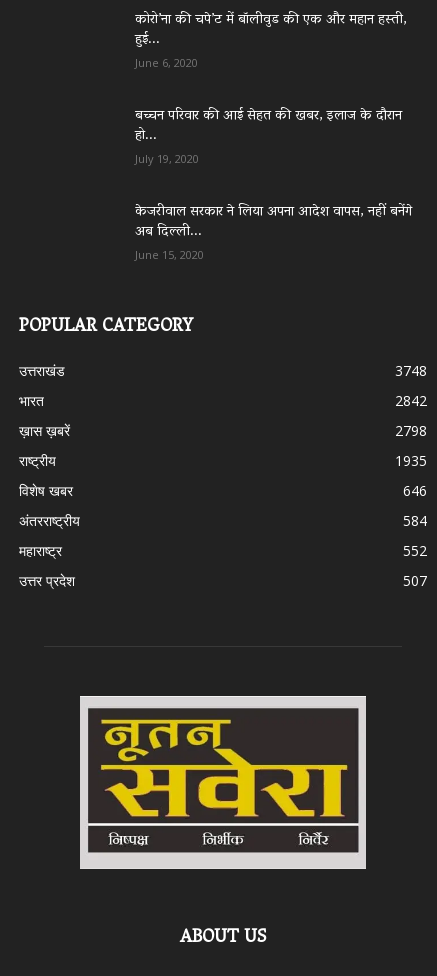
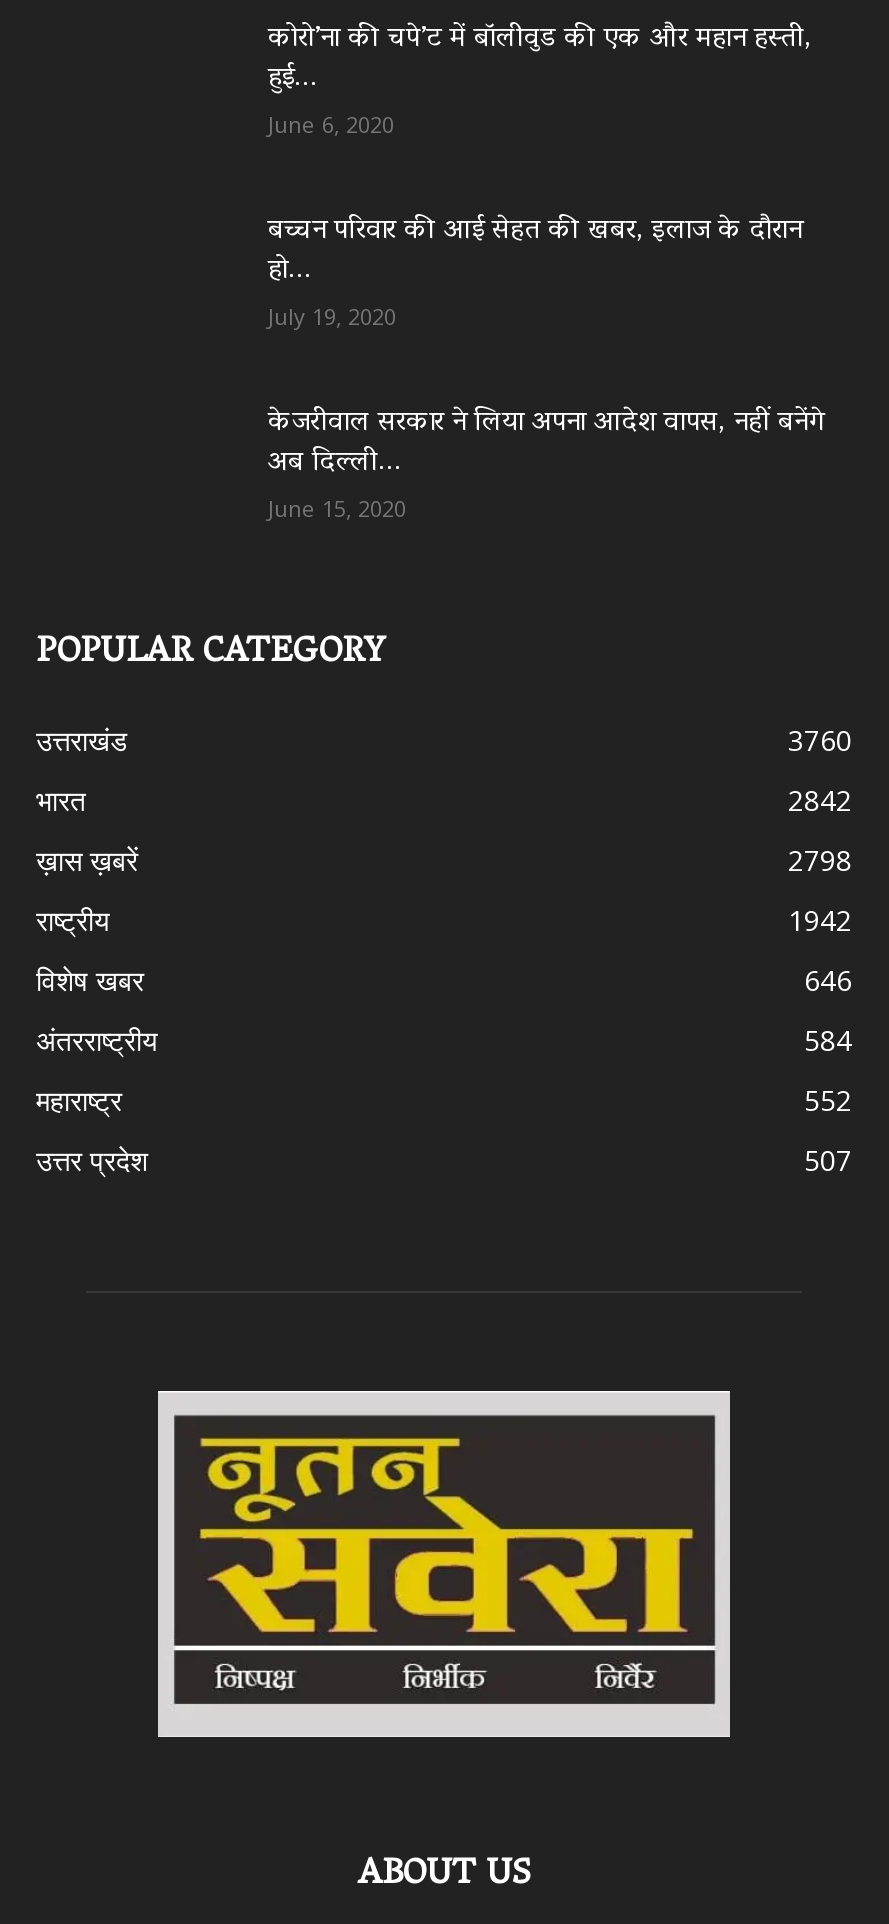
[395,361,427,380] 3748 -> [788,721,852,759] 3760
[395,451,427,470] 1935 -> [788,901,852,939] 1942

